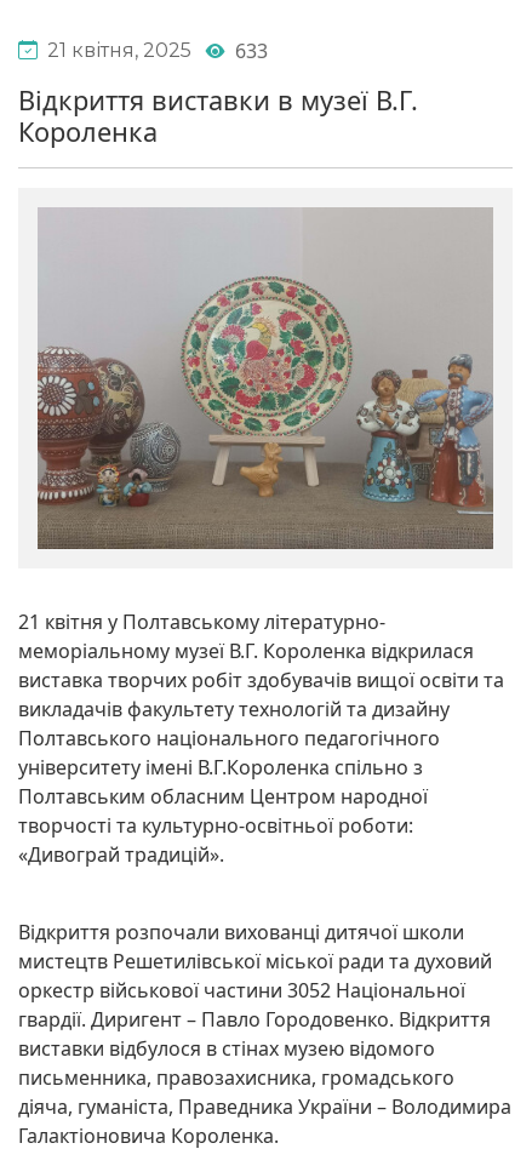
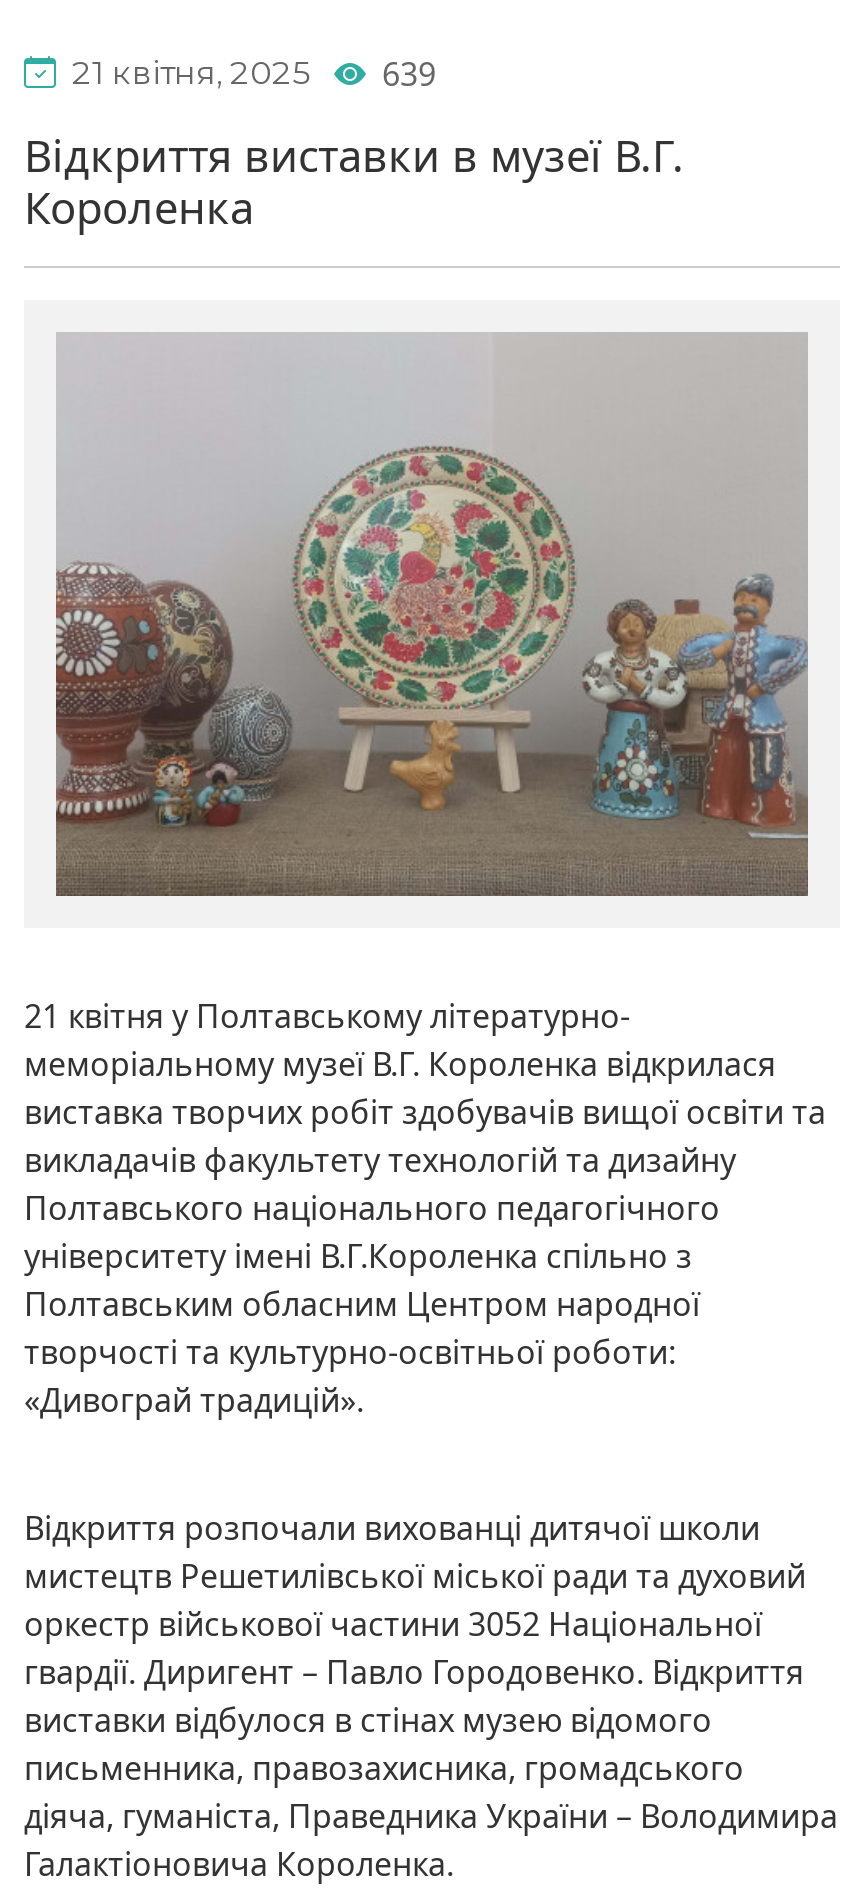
[47,38,268,64] 21 квітня, 2025 633 -> [72,52,436,96] 21 квітня, 2025 639

